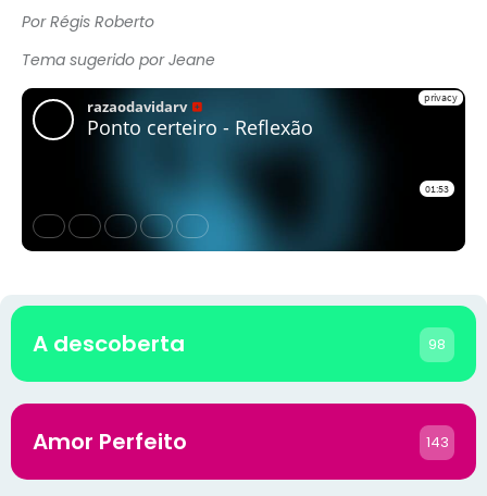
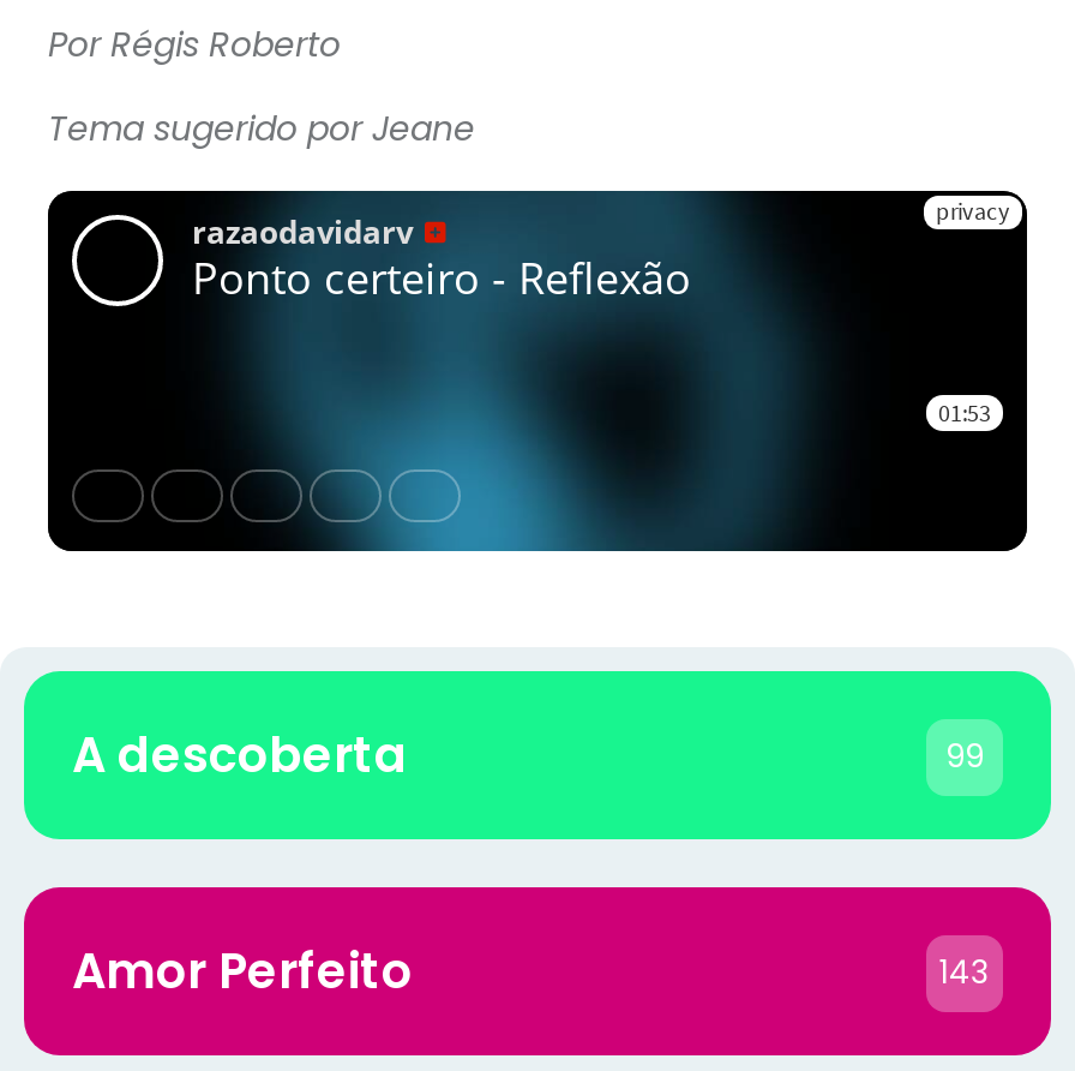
[428,334,446,355] 98 -> [945,735,984,780] 99

